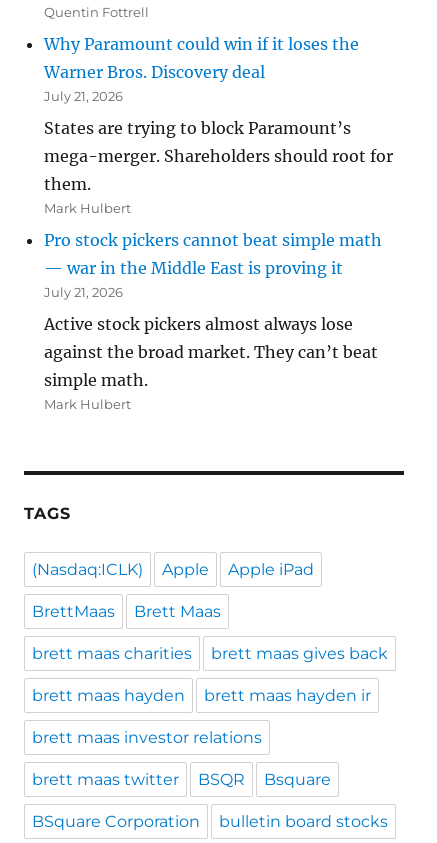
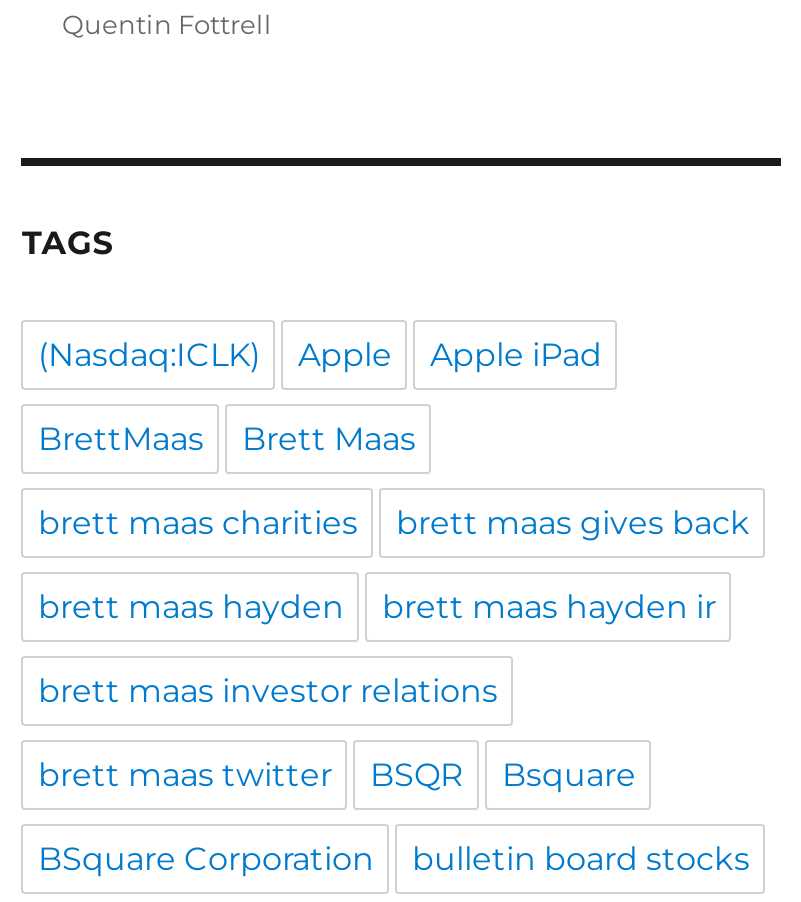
[44,34,393,412] Why Paramount could win if it loses the | Warner Bros. Discovery deal | July 21, 2026 | States are trying to block Paramount’s | mega-merger. Shareholders should root for | them. | Mark Hulbert | Pro stock pickers cannot beat simple math | — war in the Middle East is proving it | July 21, 2026 | Active stock pickers almost always lose | against the broad market. They can’t beat | simple math. | Mark Hulbert -> none

